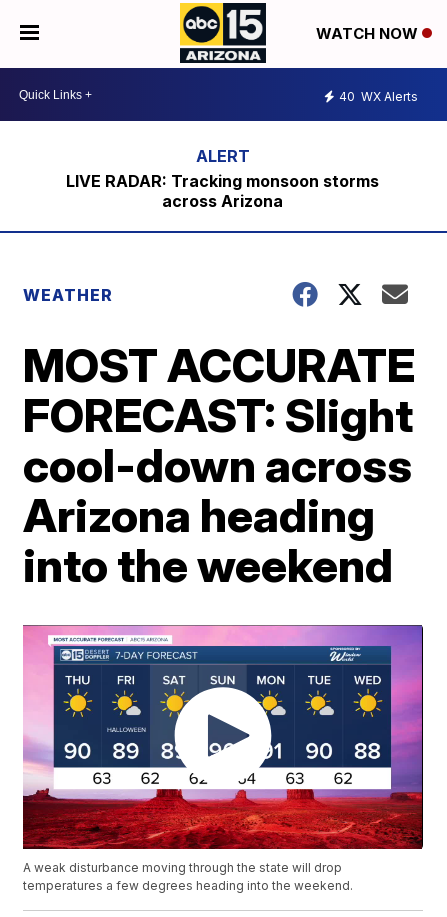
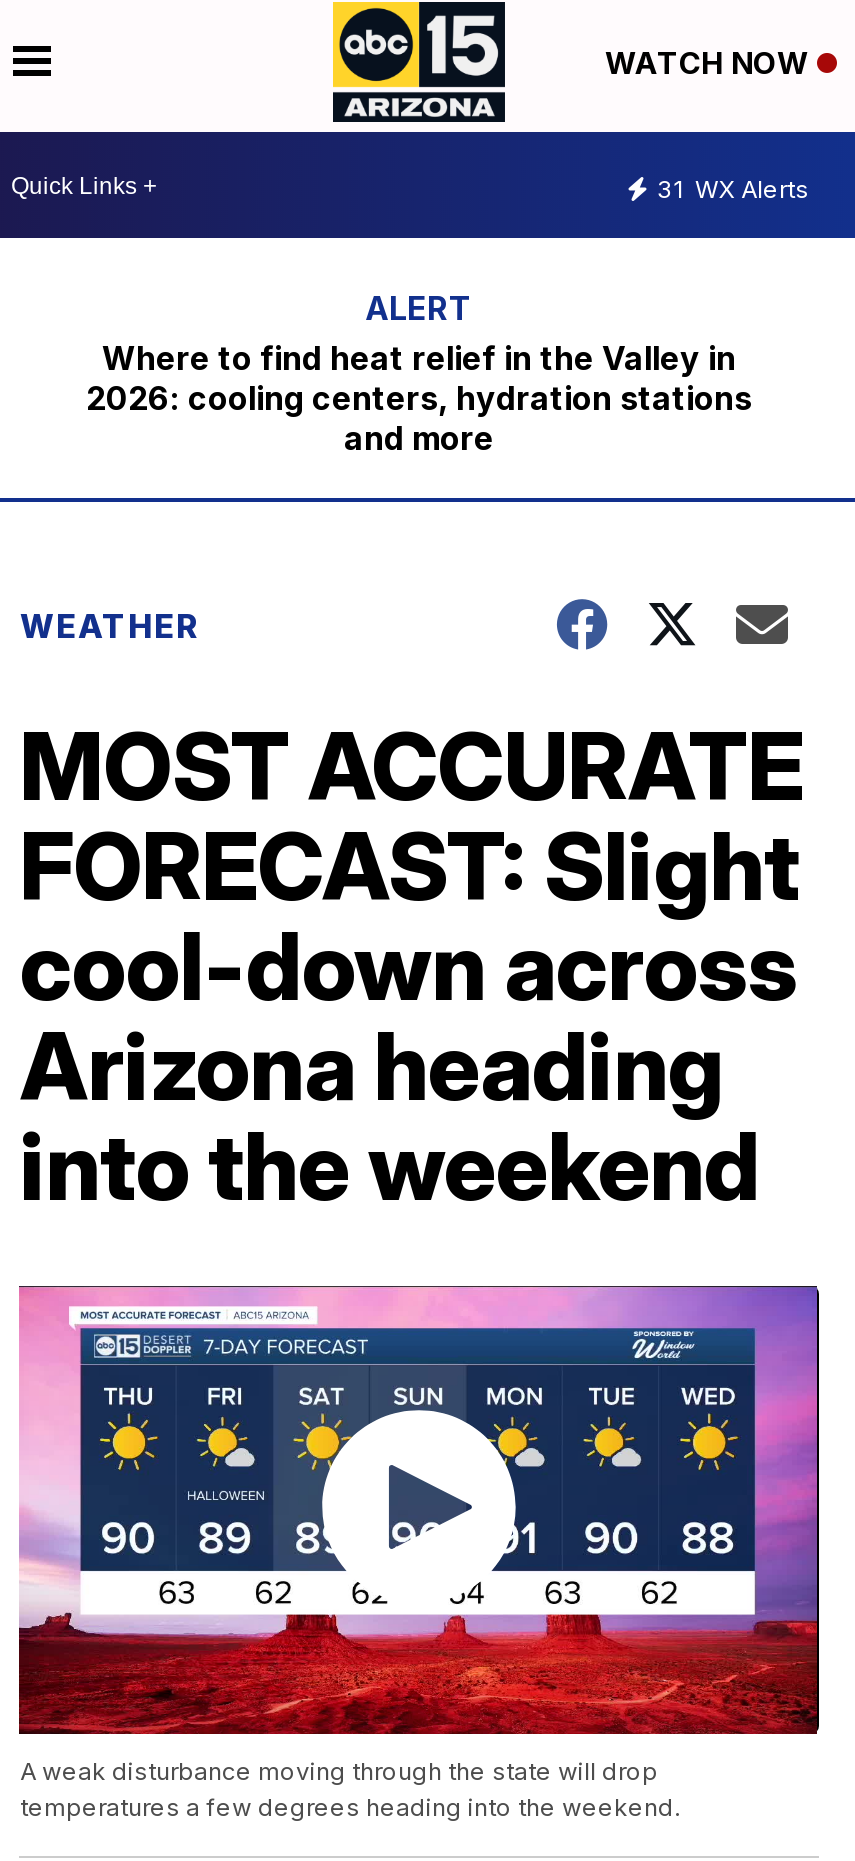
[339,88,418,103] 40 WX Alerts -> [657,173,809,203] 31 WX Alerts
[66,171,379,211] LIVE RADAR: Tracking monsoon storms | across Arizona -> [86,338,752,458] Where to find heat relief in the Valley in | 2026: cooling centers, hydration stations | and more

